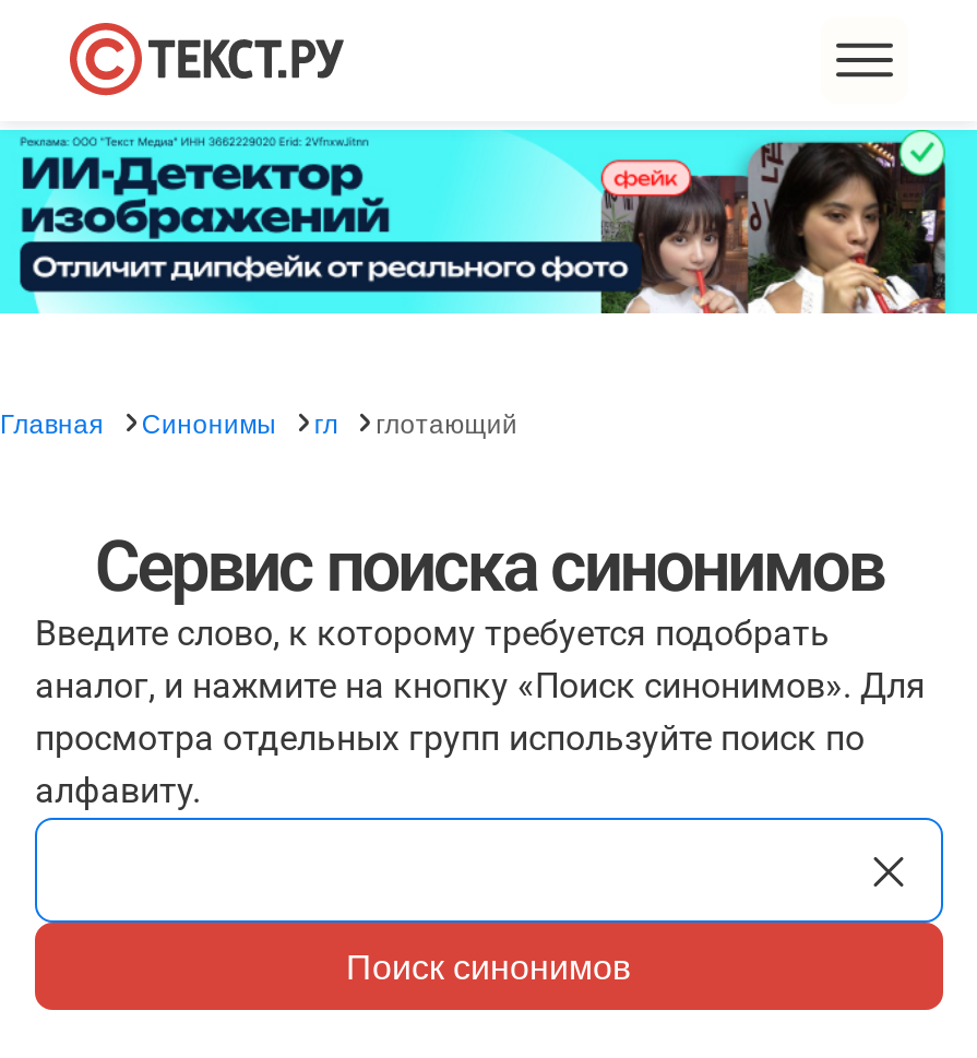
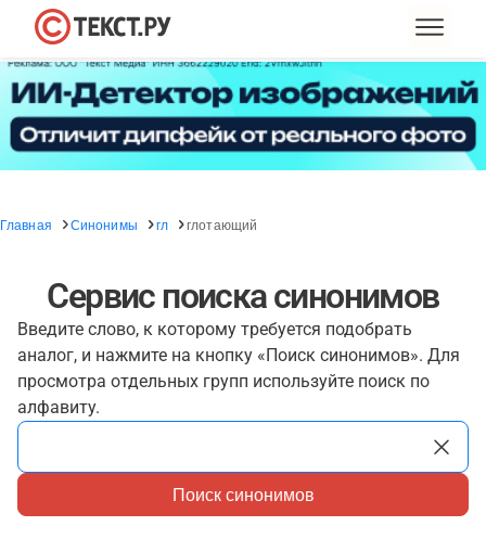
[7,130,958,316] [image] -> [3,61,479,171] [image]

